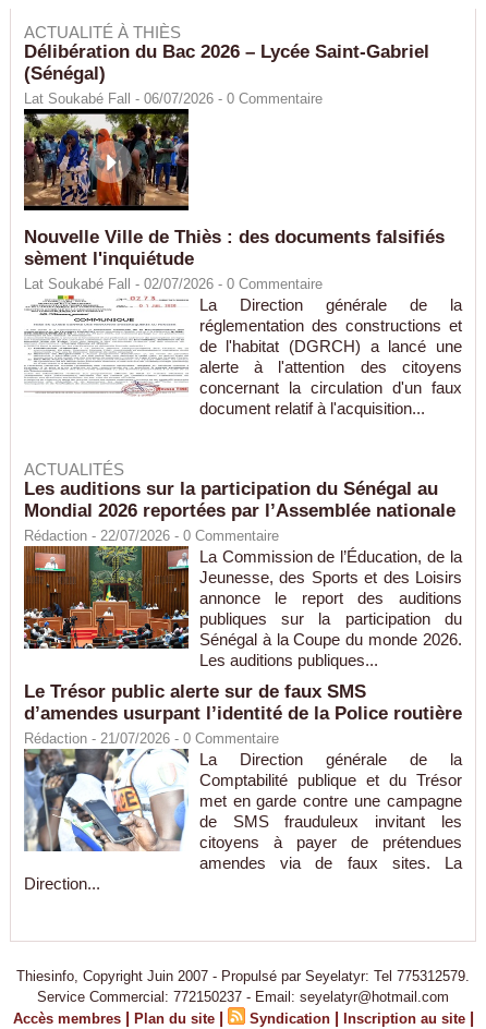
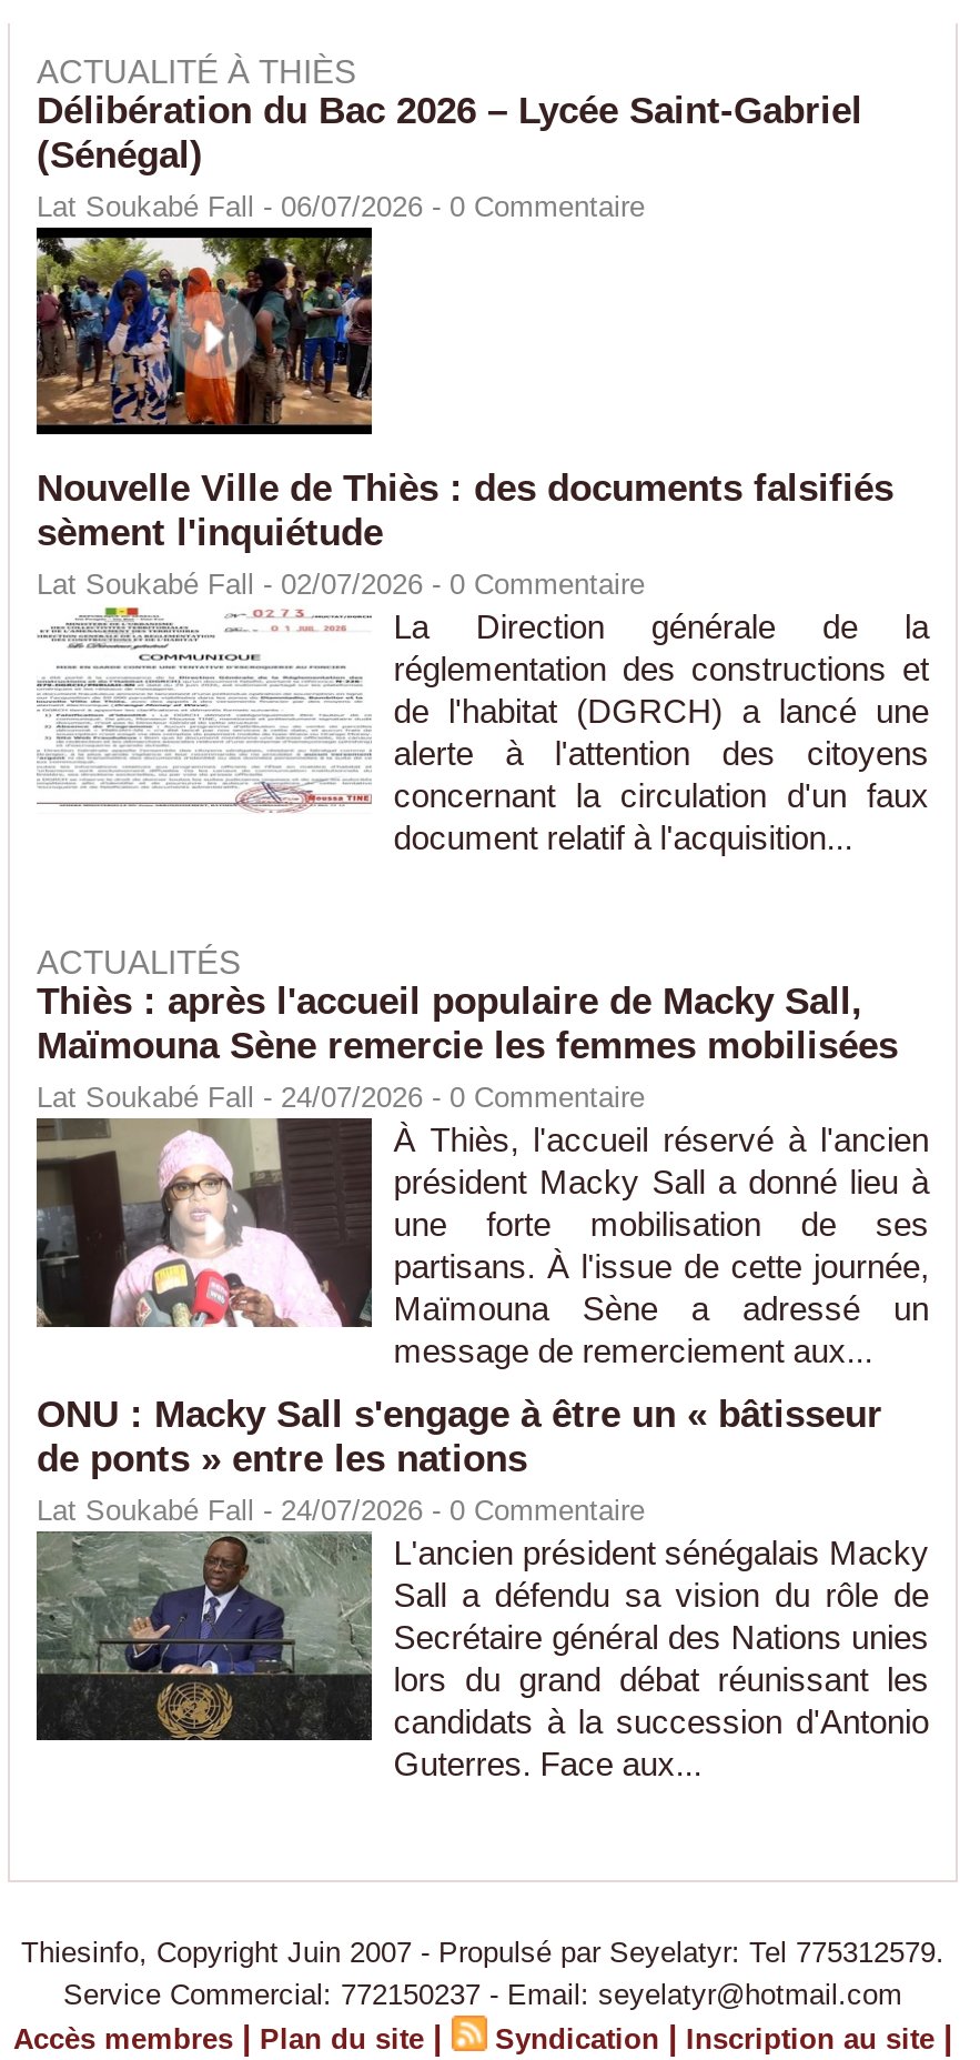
[24,479,462,670] [image] | Les auditions sur la participation du Sénégal au | Mondial 2026 reportées par l’Assemblée nationale | Rédaction - 22/07/2026 - 0 Commentaire | La Commission de l’Éducation, de la | Jeunesse, des Sports et des Loisirs | annonce le report des auditions | publiques sur la participation du | Sénégal à la Coupe du monde 2026. | Les auditions publiques... -> [34,982,929,1370] [image] | Thiès : après l'accueil populaire de Macky Sall, | Maïmouna Sène remercie les femmes mobilisées | Lat Soukabé Fall - 24/07/2026 - 0 Commentaire | À Thiès, l'accueil réservé à l'ancien | président Macky Sall a donné lieu à | une forte mobilisation de ses | partisans. À l'issue de cette journée, | Maïmouna Sène a adressé un | message de remerciement aux...
[24,682,462,893] [image] | Le Trésor public alerte sur de faux SMS | d’amendes usurpant l’identité de la Police routière | Rédaction - 21/07/2026 - 0 Commentaire | La Direction générale de la | Comptabilité publique et du Trésor | met en garde contre une campagne | de SMS frauduleux invitant les | citoyens à payer de prétendues | amendes via de faux sites. La | Direction... -> [37,1395,929,1783] [image] | ONU : Macky Sall s'engage à être un « bâtisseur | de ponts » entre les nations | Lat Soukabé Fall - 24/07/2026 - 0 Commentaire | L'ancien président sénégalais Macky | Sall a défendu sa vision du rôle de | Secrétaire général des Nations unies | lors du grand débat réunissant les | candidats à la succession d'Antonio | Guterres. Face aux...

